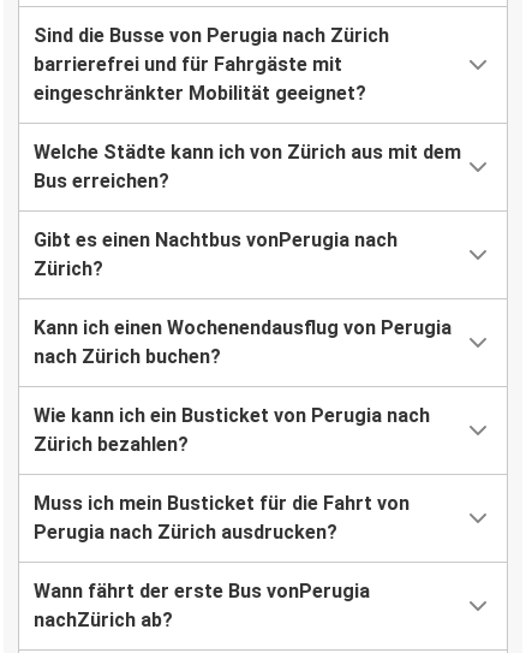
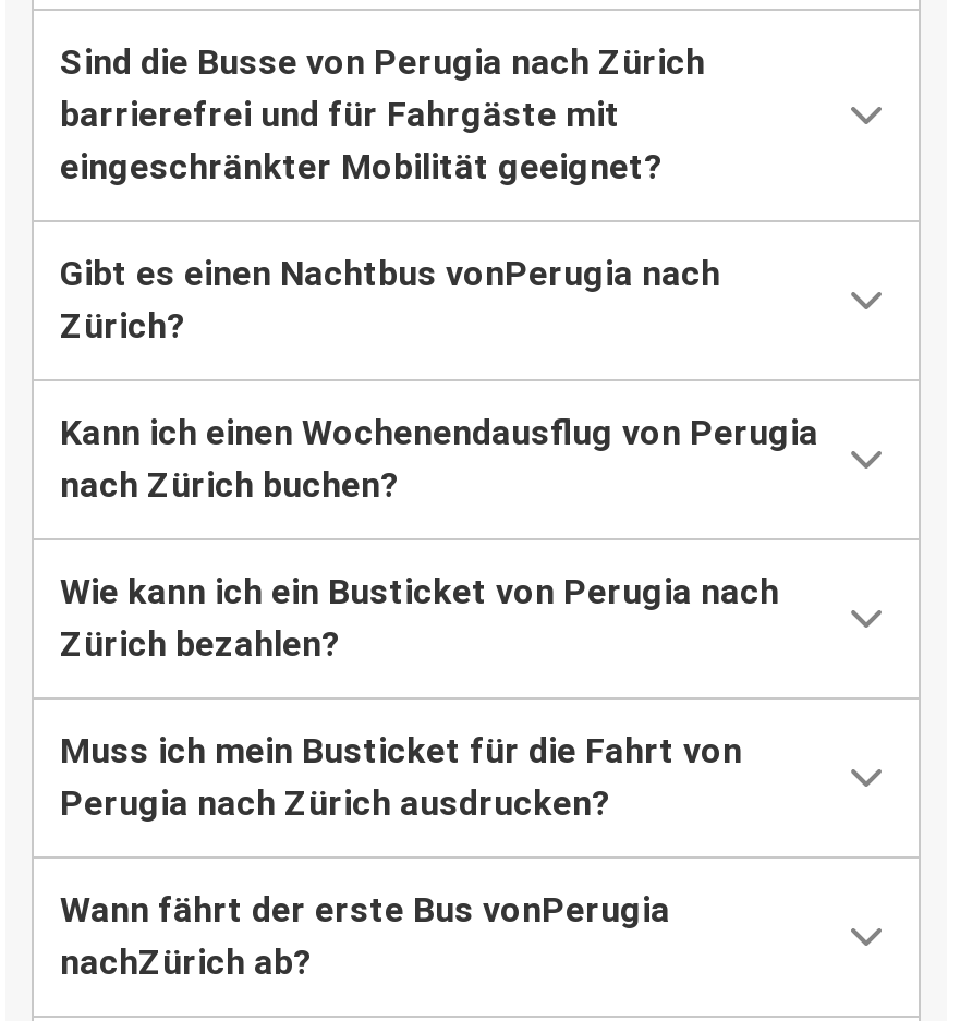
[34,141,461,193] Welche Städte kann ich von Zürich aus mit dem | Bus erreichen? -> none

